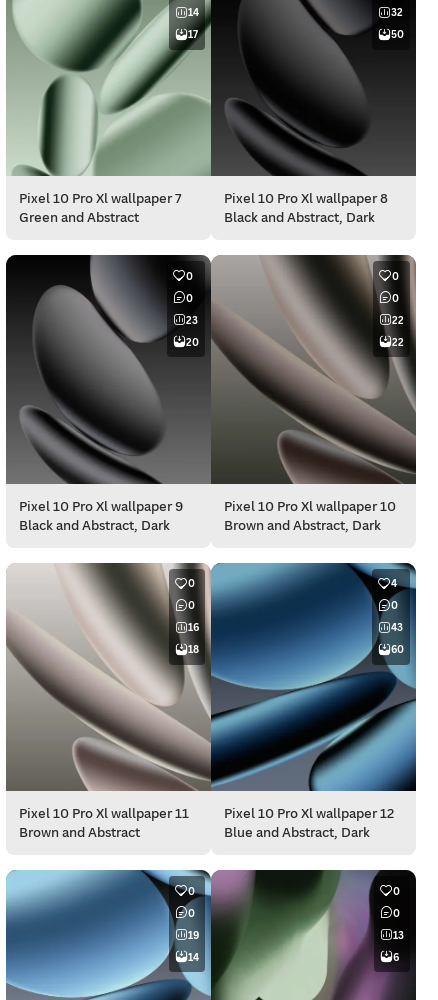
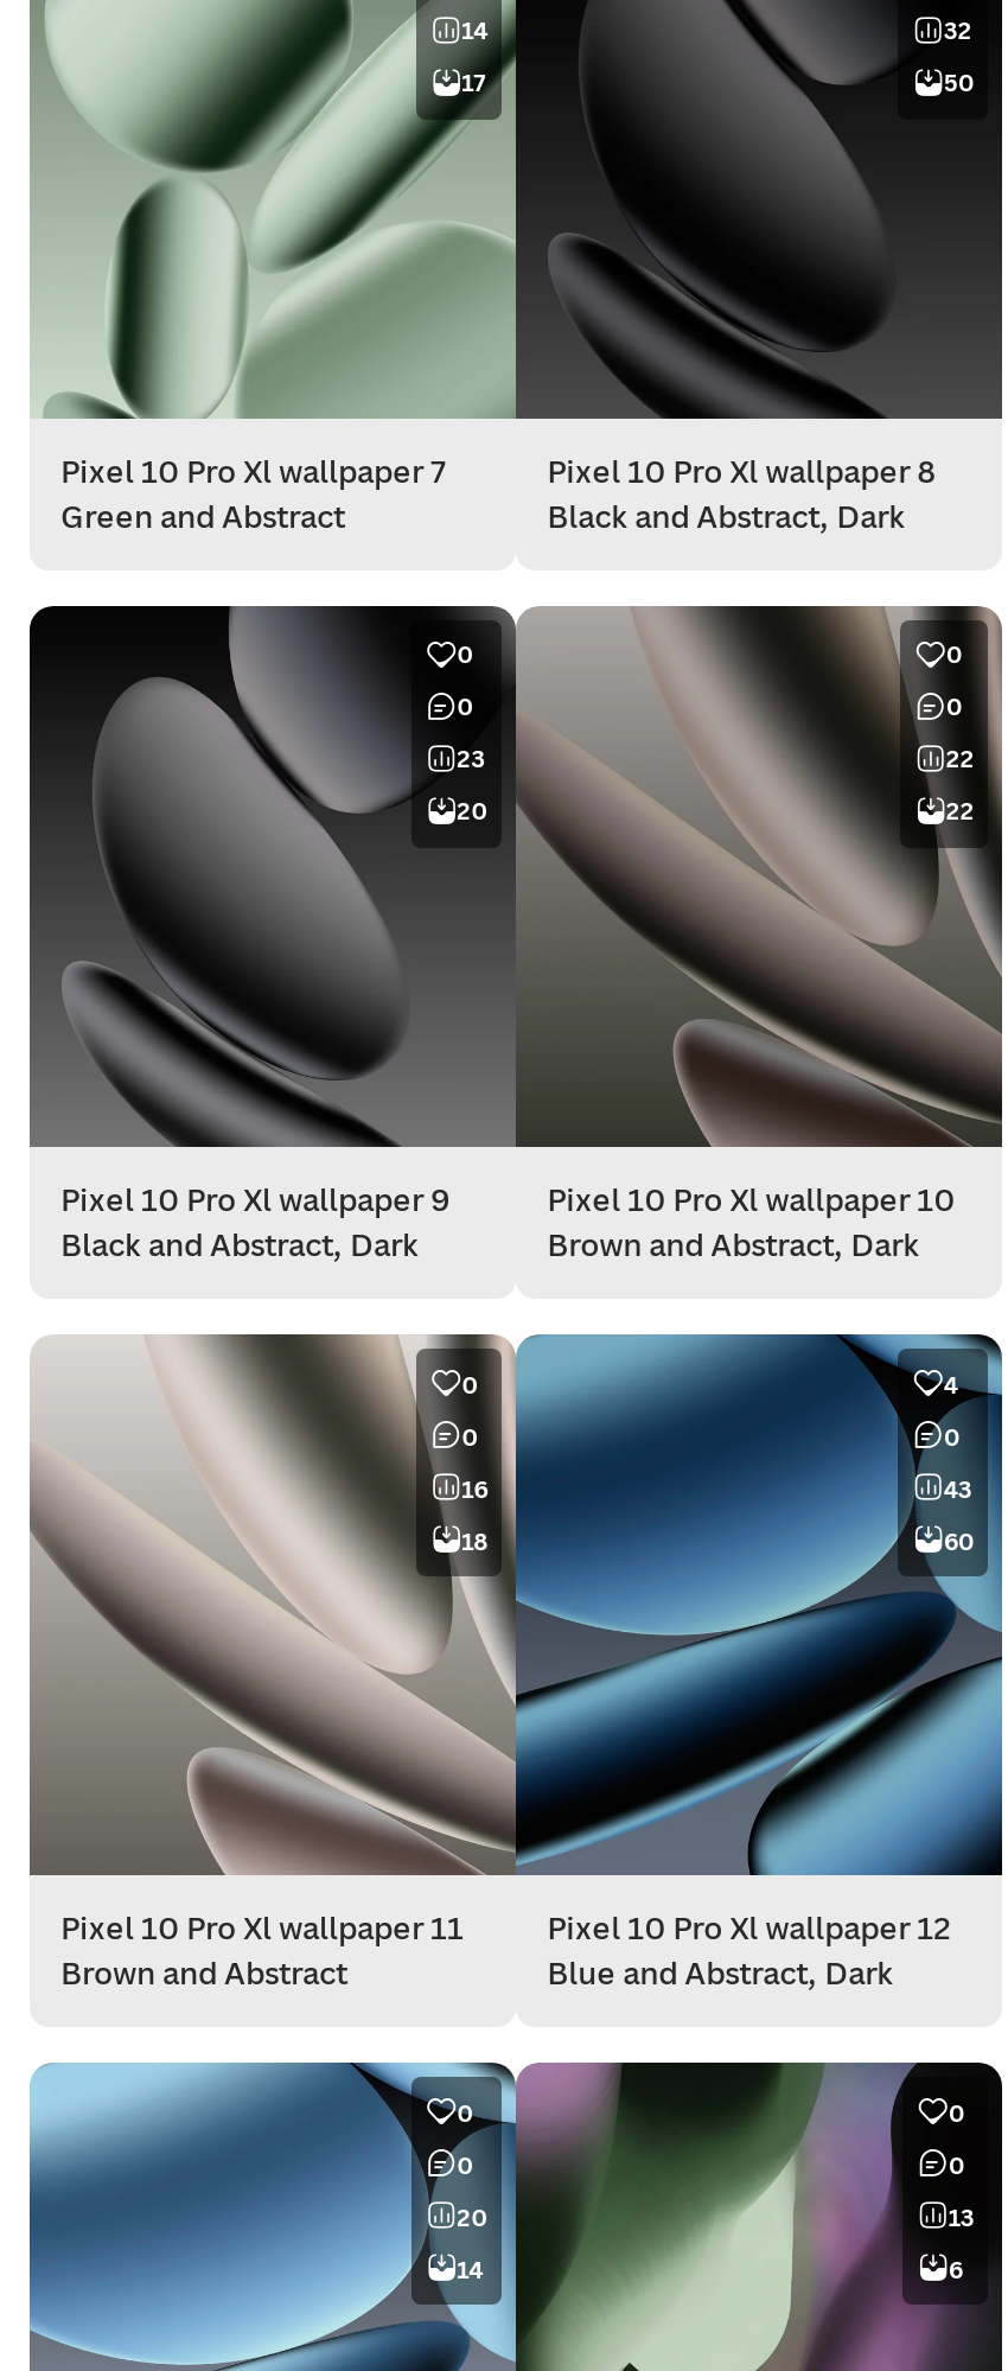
[188,928,199,942] 19 -> [457,2200,488,2233] 20

